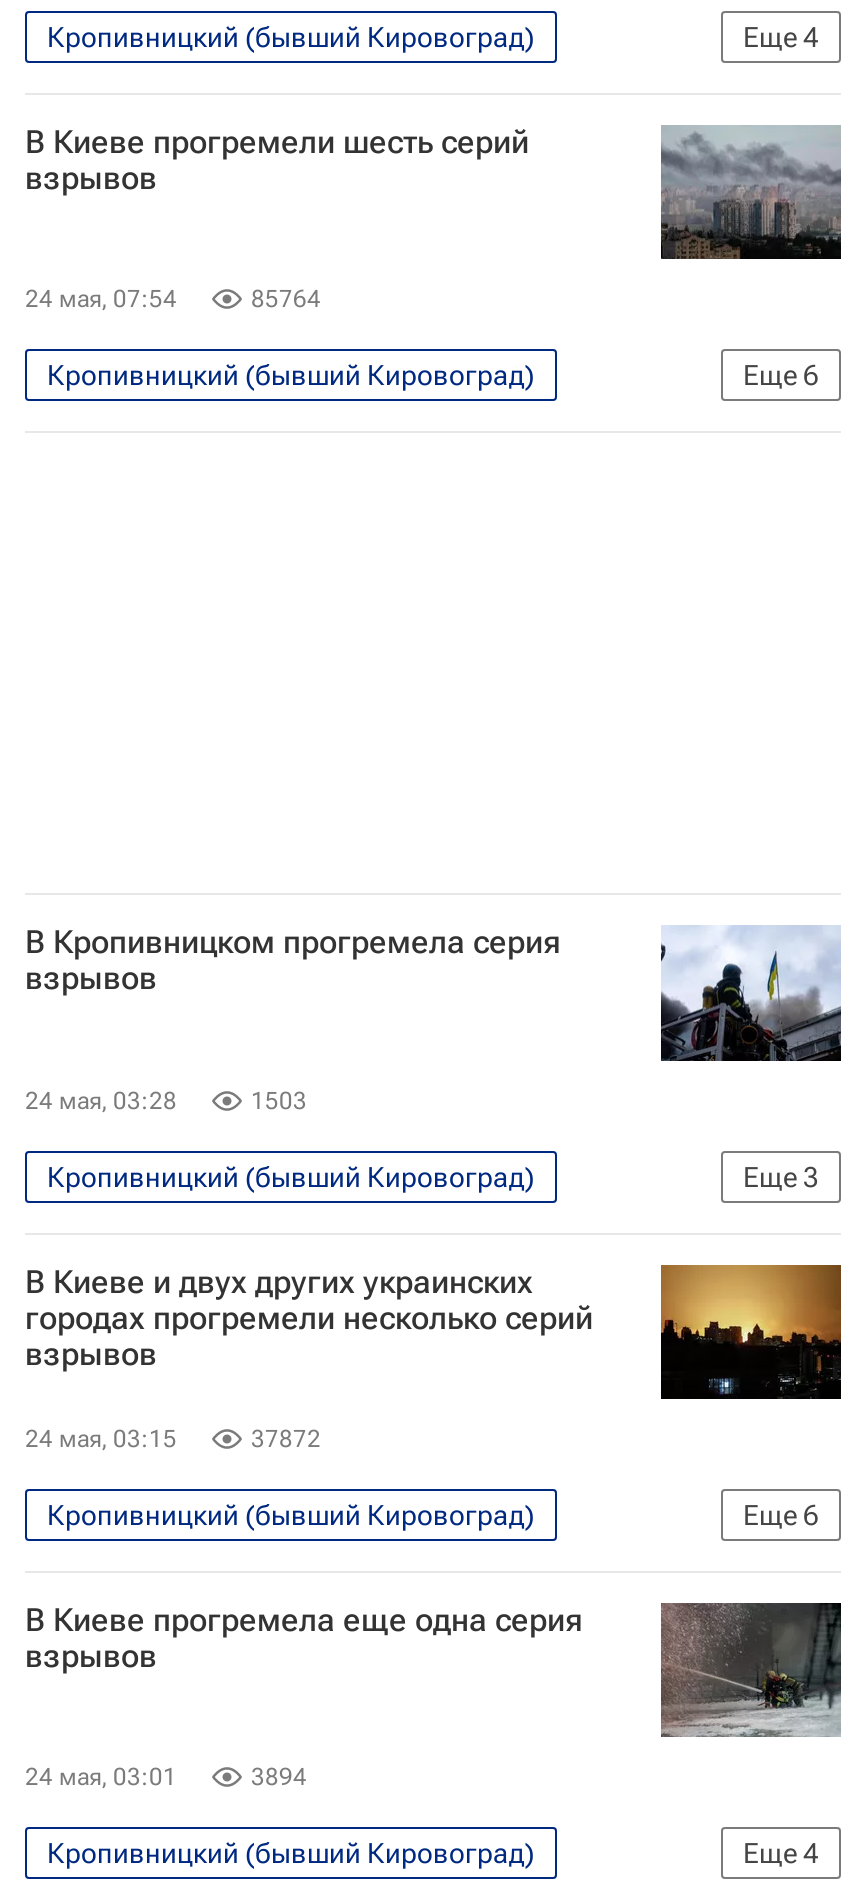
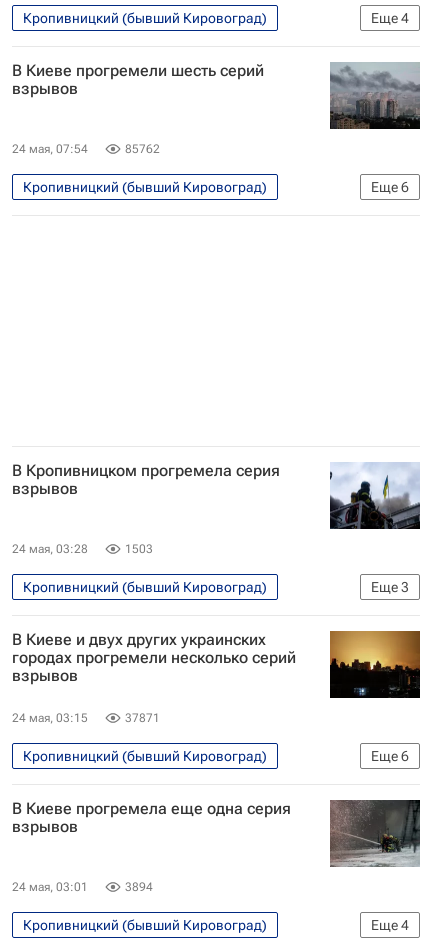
[251,285,321,313] 85764 -> [125,141,160,155] 85762
[251,1424,321,1452] 37872 -> [125,711,160,725] 37871

